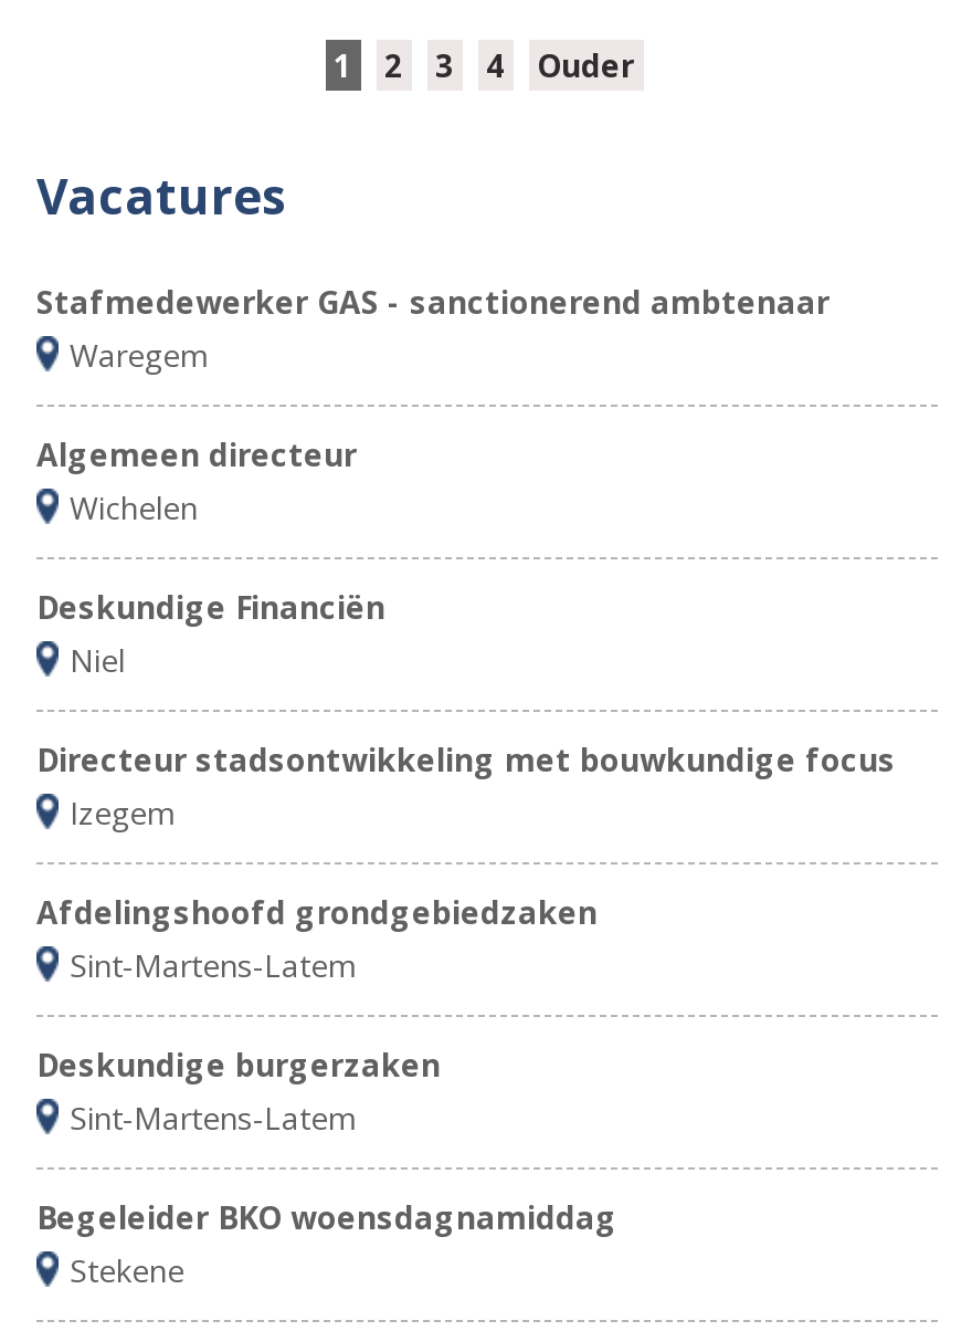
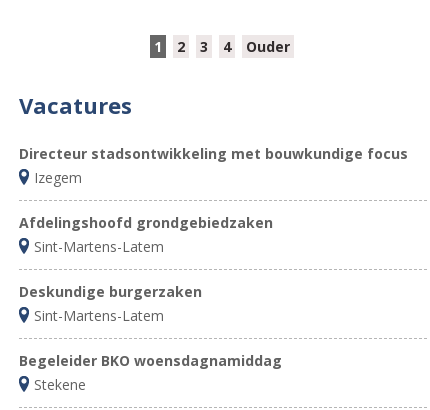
[36,281,830,681] Stafmedewerker GAS - sanctionerend ambtenaar | Waregem | Algemeen directeur | Wichelen | Deskundige Financiën | Niel -> none

